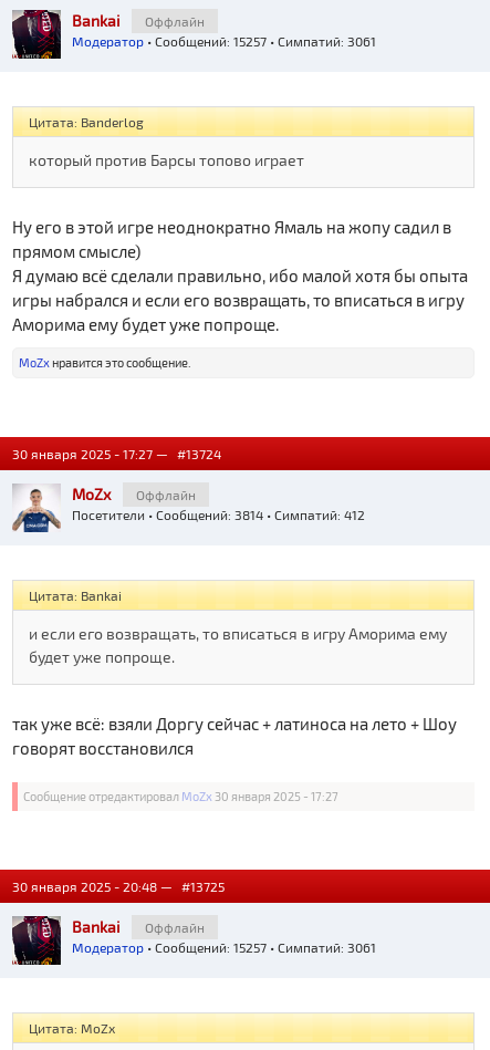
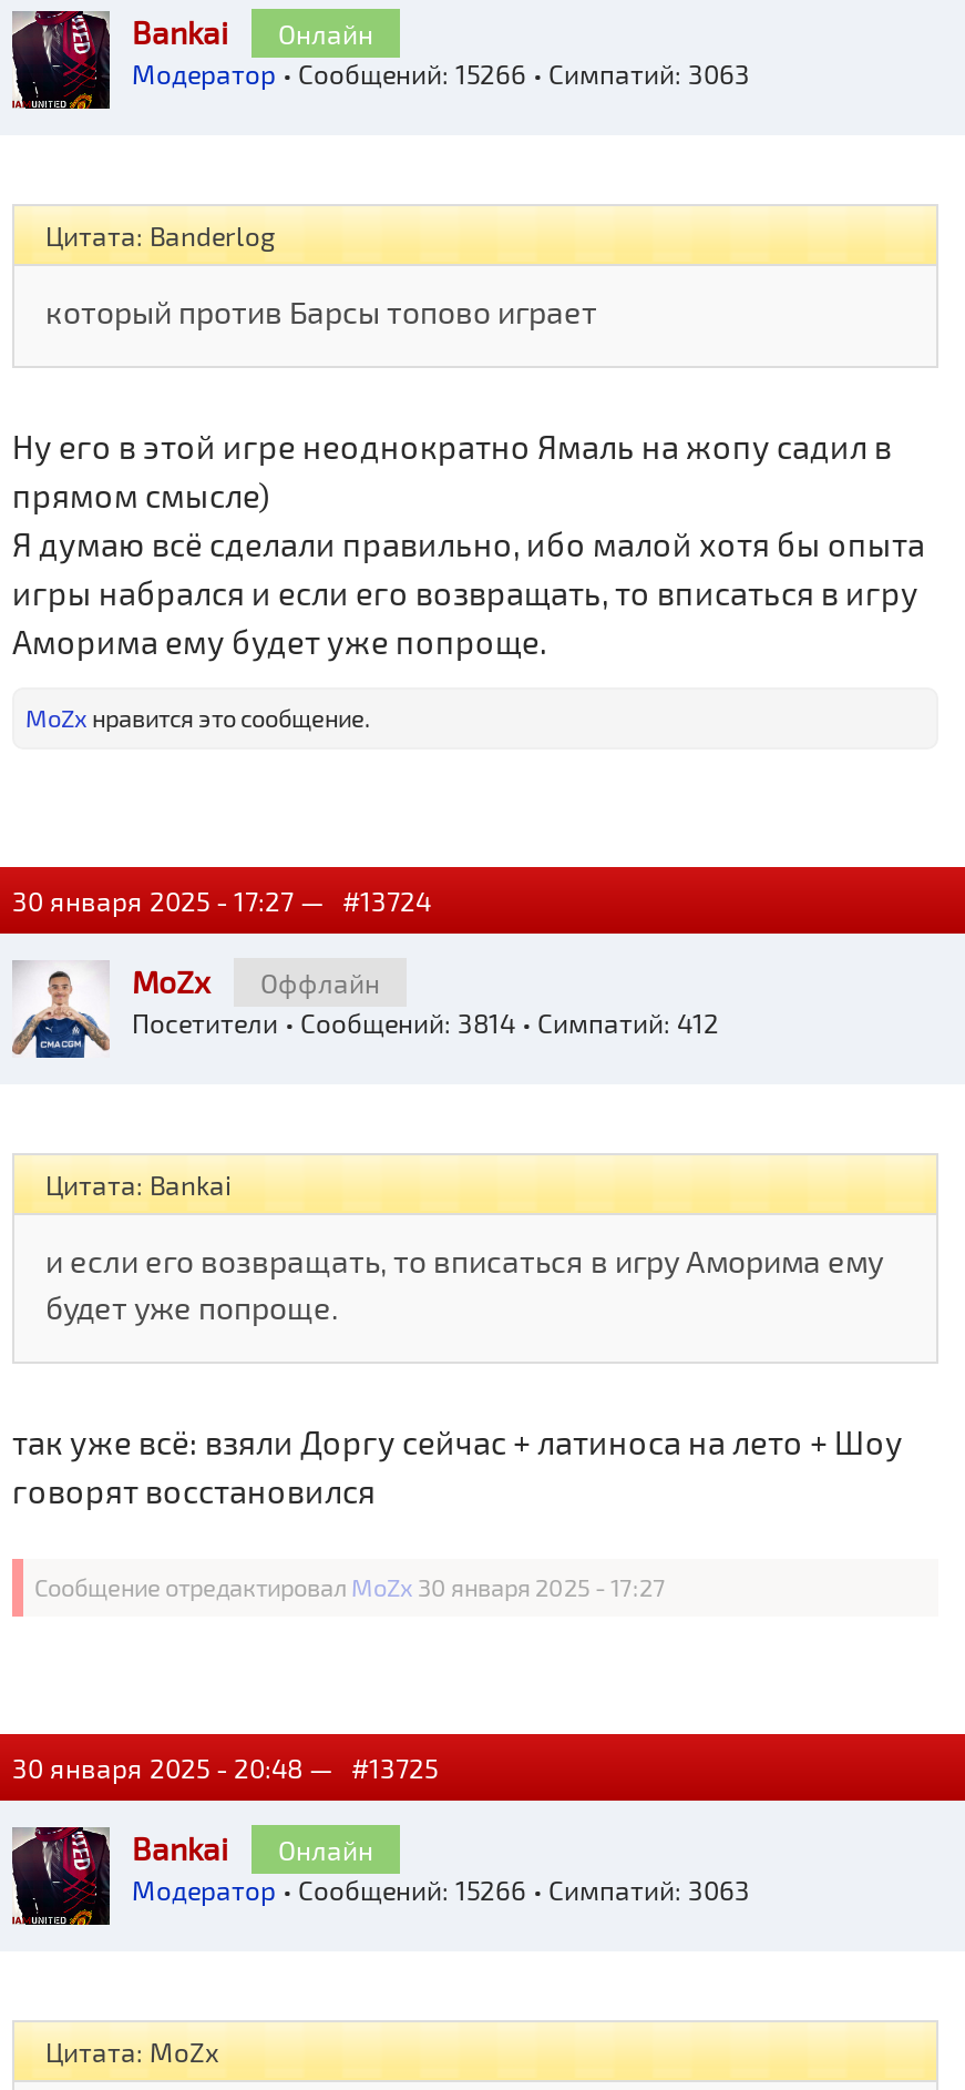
[72,13,376,49] Оффлайн | Модератор • Сообщений: 15257 • Симпатий: 3061 -> [132,18,750,89] Онлайн | Модератор • Сообщений: 15266 • Симпатий: 3063
[72,919,376,955] Оффлайн | Модератор • Сообщений: 15257 • Симпатий: 3061 -> [132,1834,750,1905] Онлайн | Модератор • Сообщений: 15266 • Симпатий: 3063

